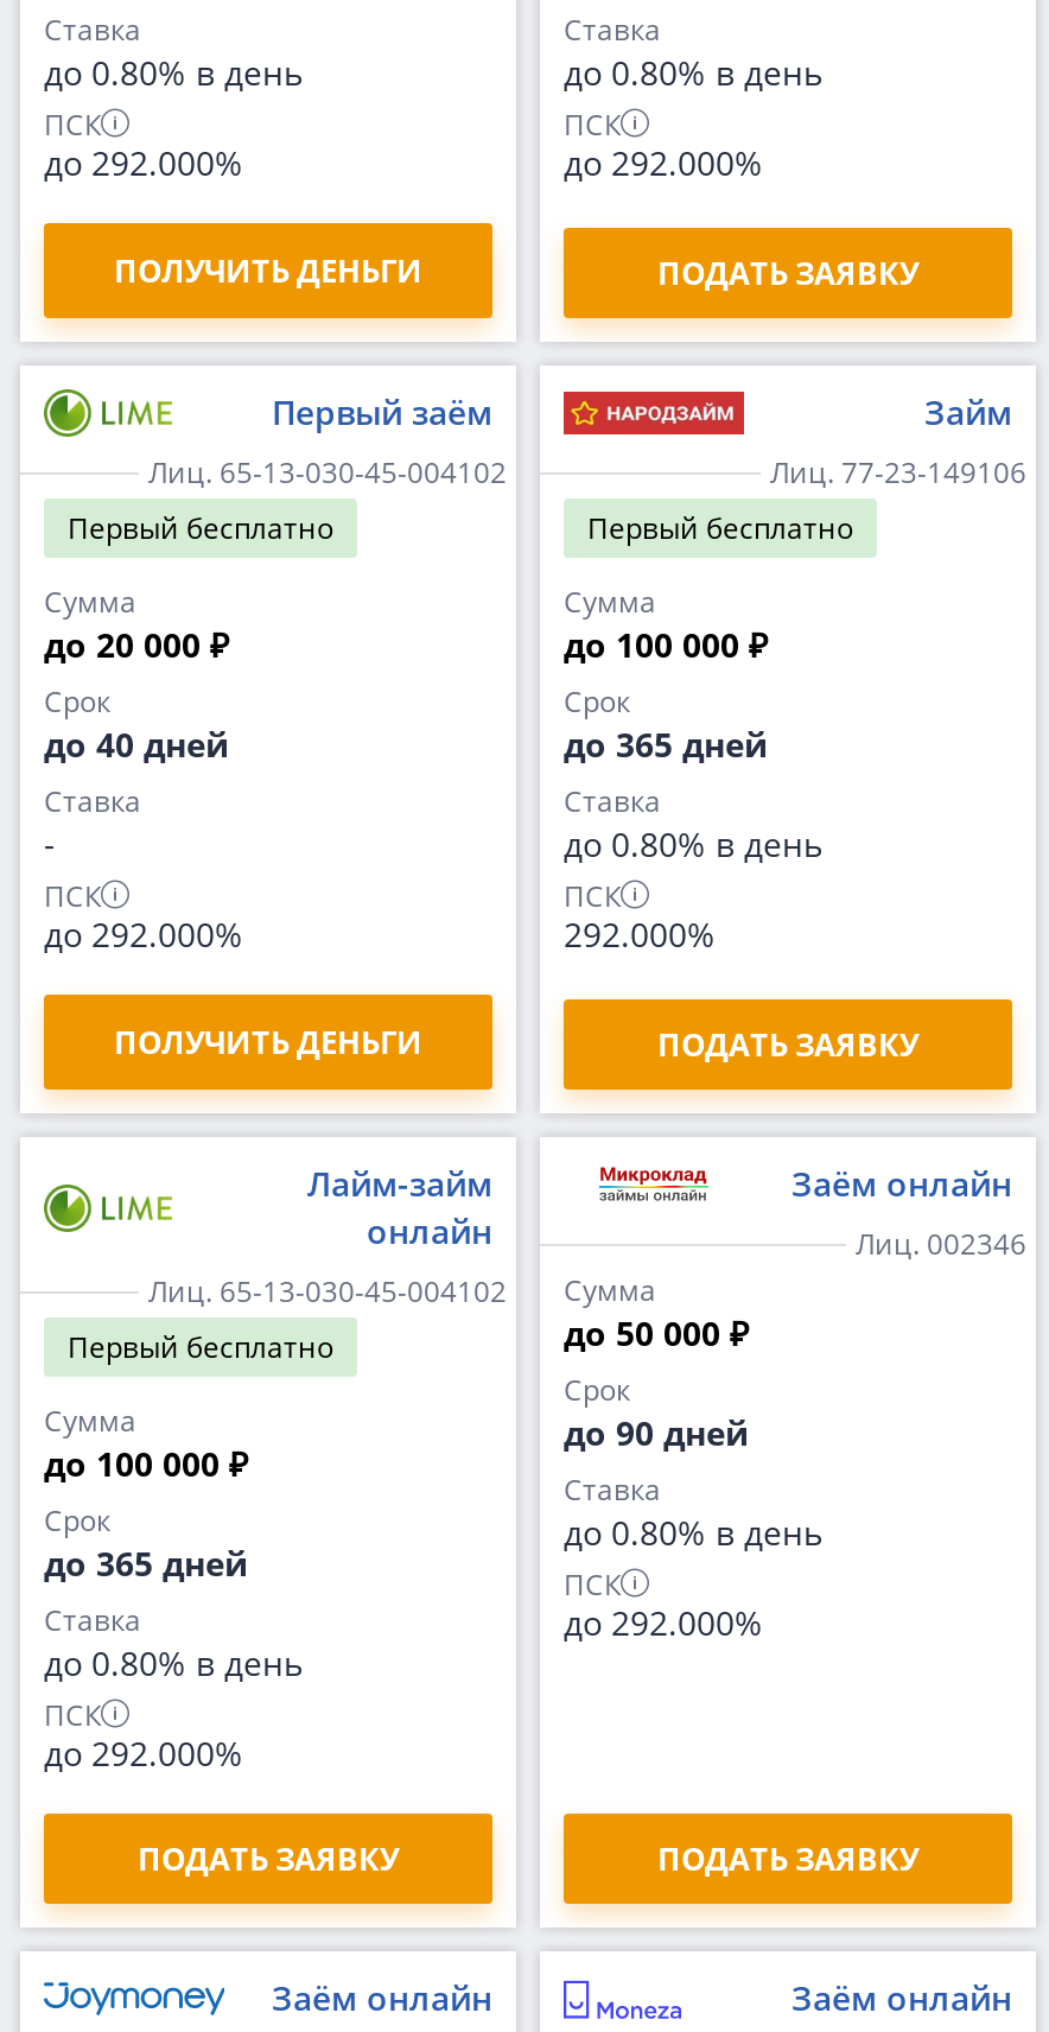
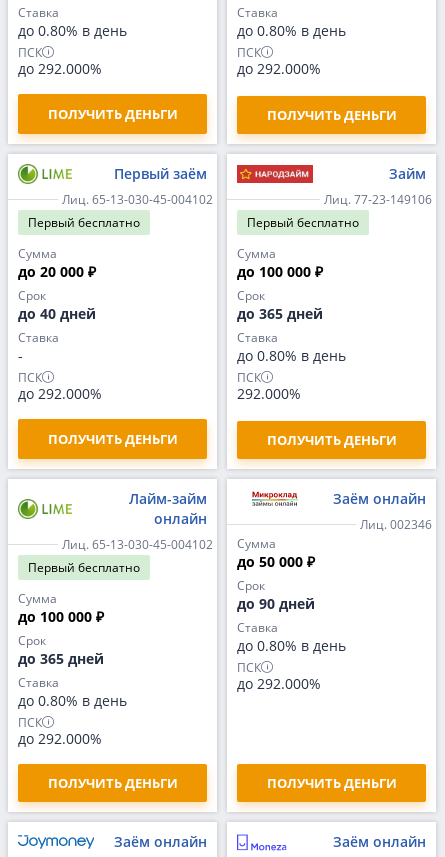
[657,252,918,294] ПОДАТЬ ЗАЯВКУ -> [266,106,396,124] ПОЛУЧИТЬ ДЕНЬГИ
[657,1023,918,1066] ПОДАТЬ ЗАЯВКУ -> [266,431,396,449] ПОЛУЧИТЬ ДЕНЬГИ
[138,1837,399,1880] ПОДАТЬ ЗАЯВКУ -> [47,774,177,792] ПОЛУЧИТЬ ДЕНЬГИ
[657,1837,918,1880] ПОДАТЬ ЗАЯВКУ -> [266,774,396,792] ПОЛУЧИТЬ ДЕНЬГИ

